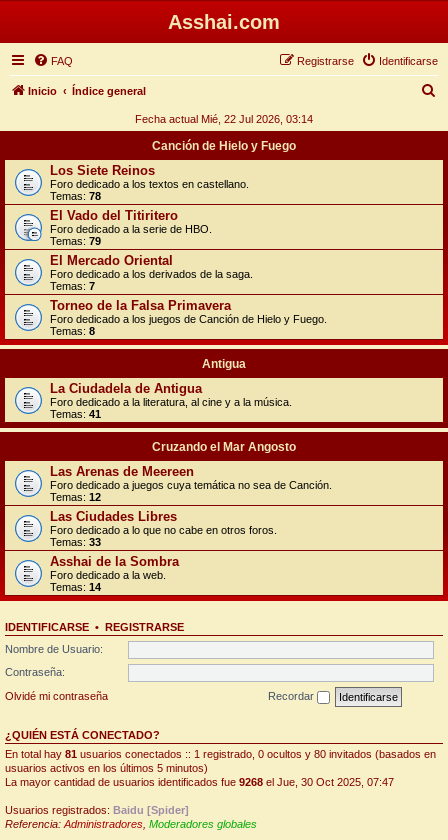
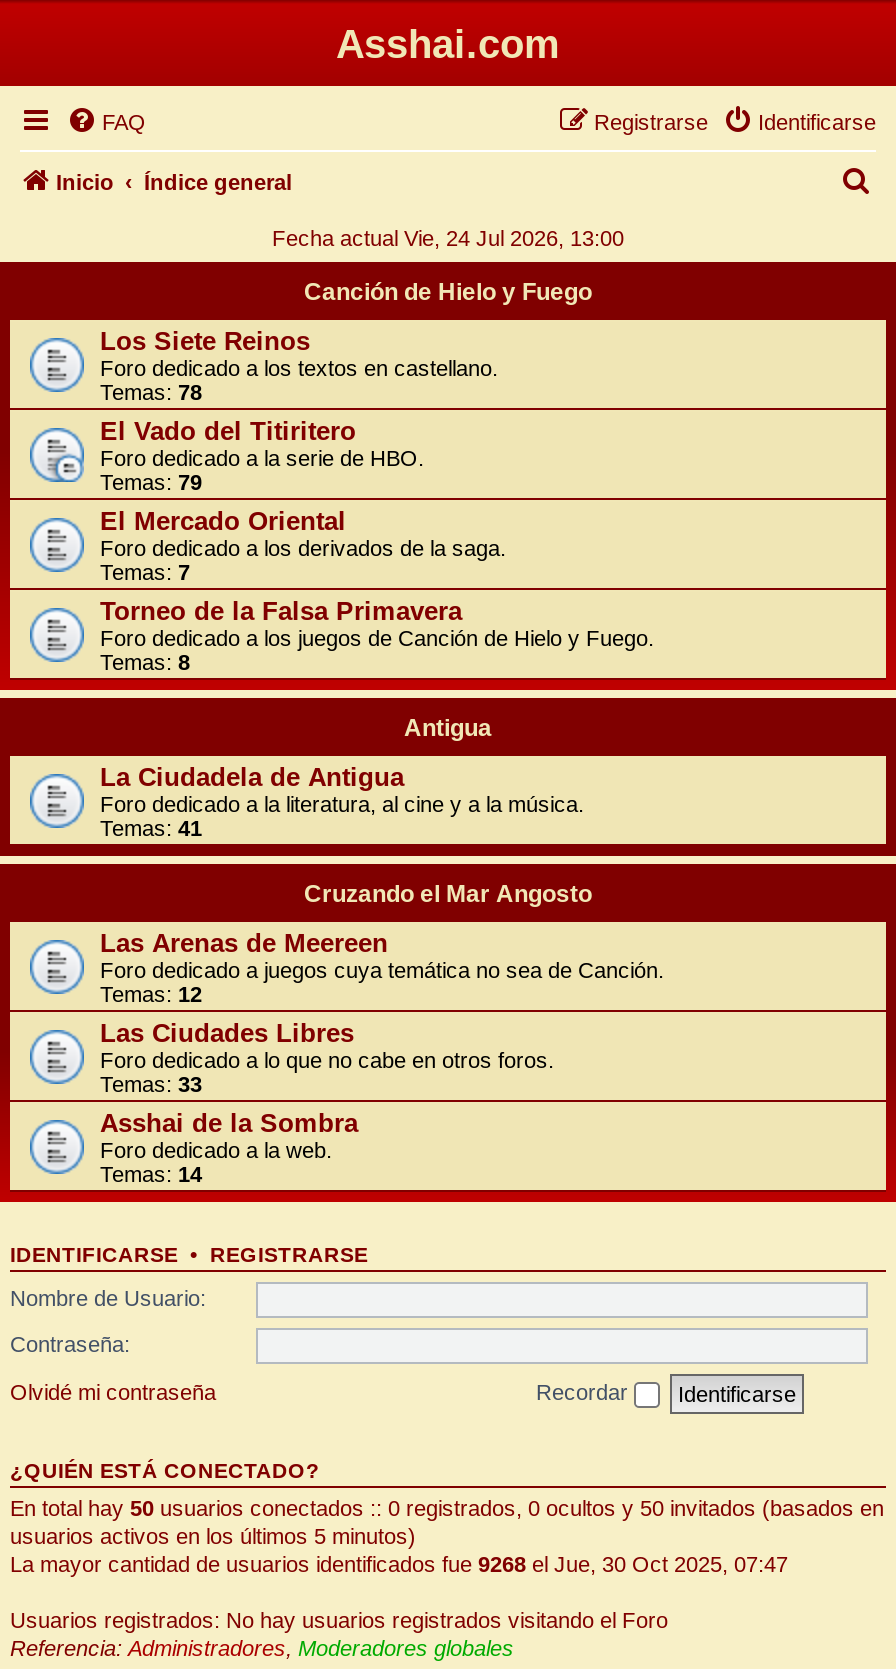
[135,113,313,125] Fecha actual Mié, 22 Jul 2026, 03:14 -> [272,226,624,250] Fecha actual Vie, 24 Jul 2026, 13:00
[5,747,436,759] En total hay 81 usuarios conectados :: 1 registrado, 0 ocultos y 80 invitados (basados en -> [10,1495,884,1519] En total hay 50 usuarios conectados :: 0 registrados, 0 ocultos y 50 invitados (basados en
[5,803,189,815] Usuarios registrados: Baidu [Spider] -> [10,1607,668,1631] Usuarios registrados: No hay usuarios registrados visitando el Foro

